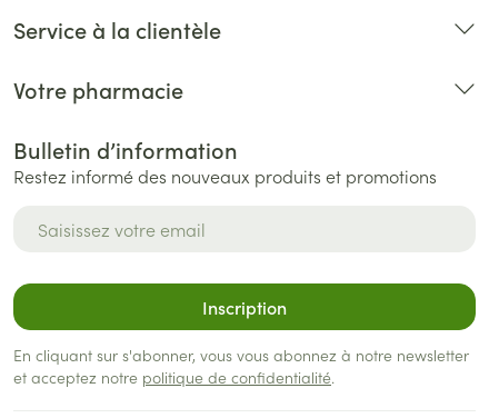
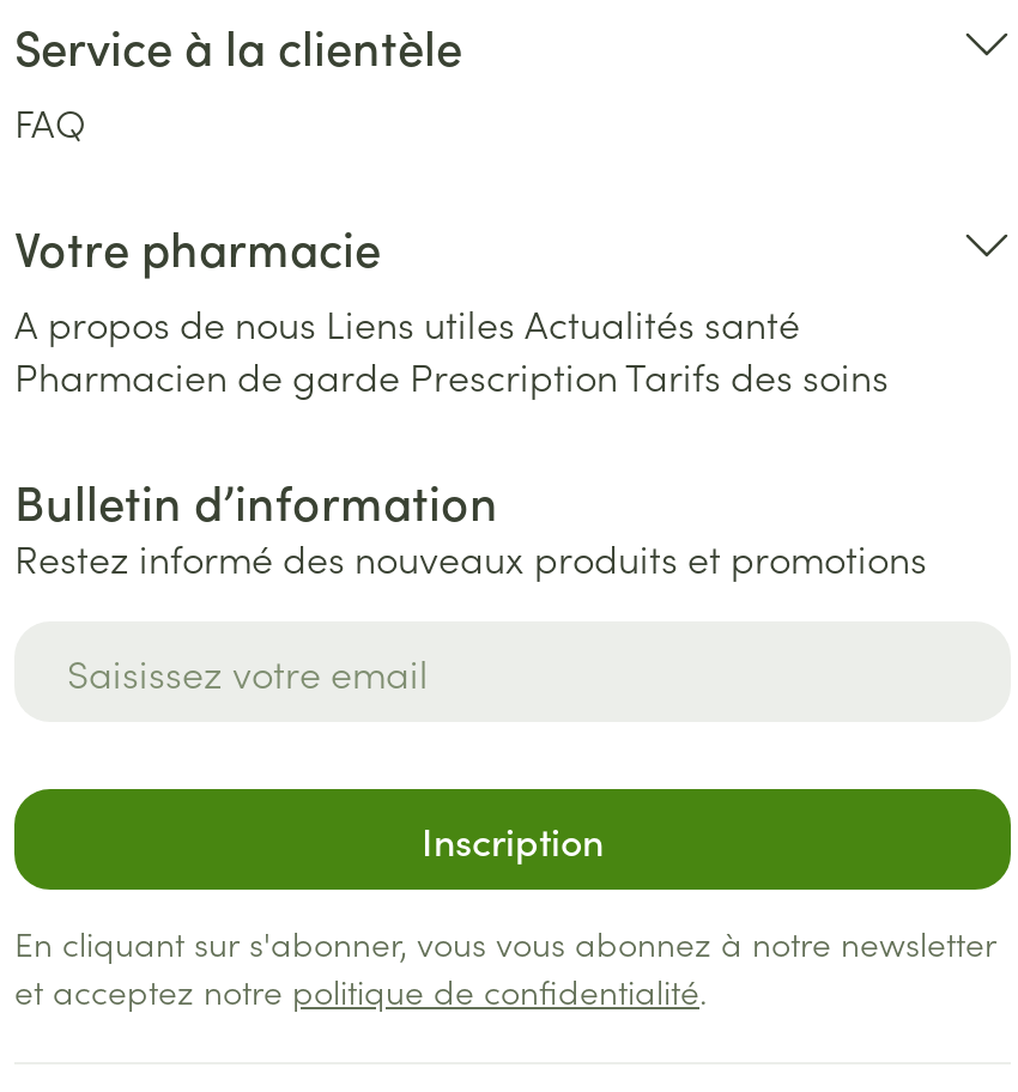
none -> [14,95,86,147] FAQ
none -> [14,296,889,401] A propos de nous Liens utiles Actualités santé | Pharmacien de garde Prescription Tarifs des soins

